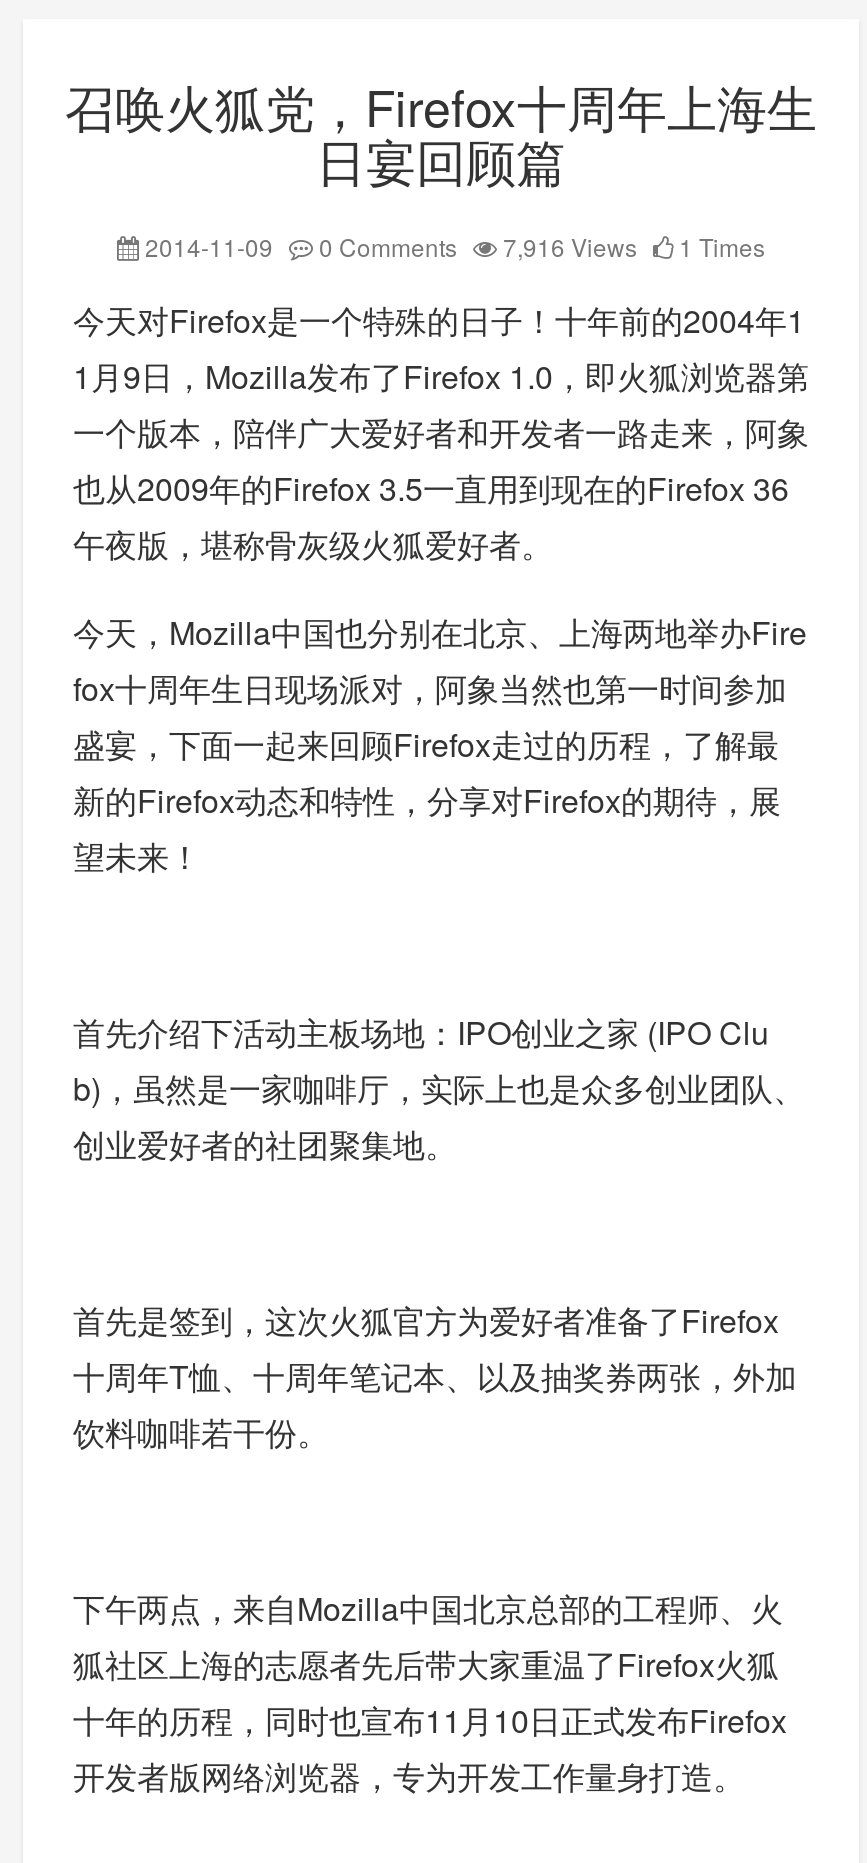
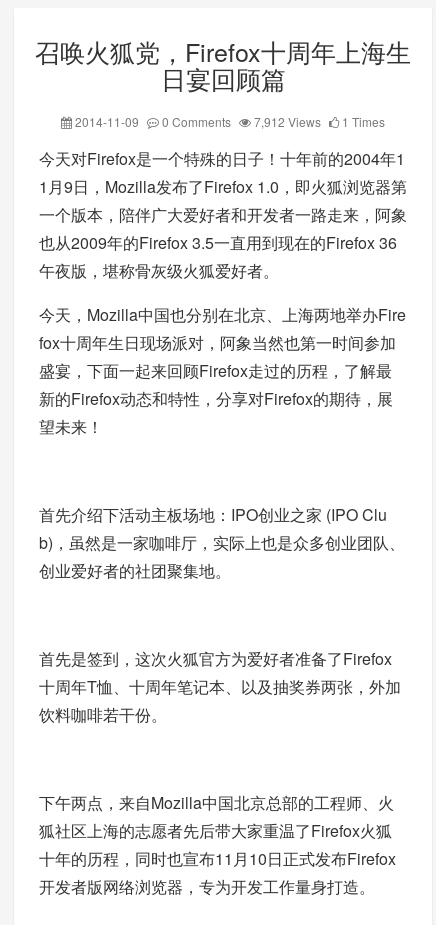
[139,229,765,263] 2014-11-09 0 Comments 7,916 Views 1 Times -> [72,113,385,130] 2014-11-09 0 Comments 7,912 Views 1 Times

